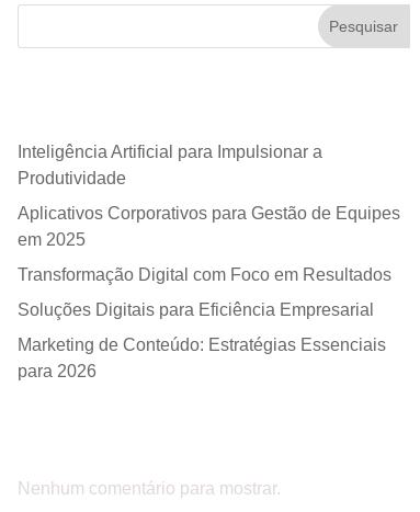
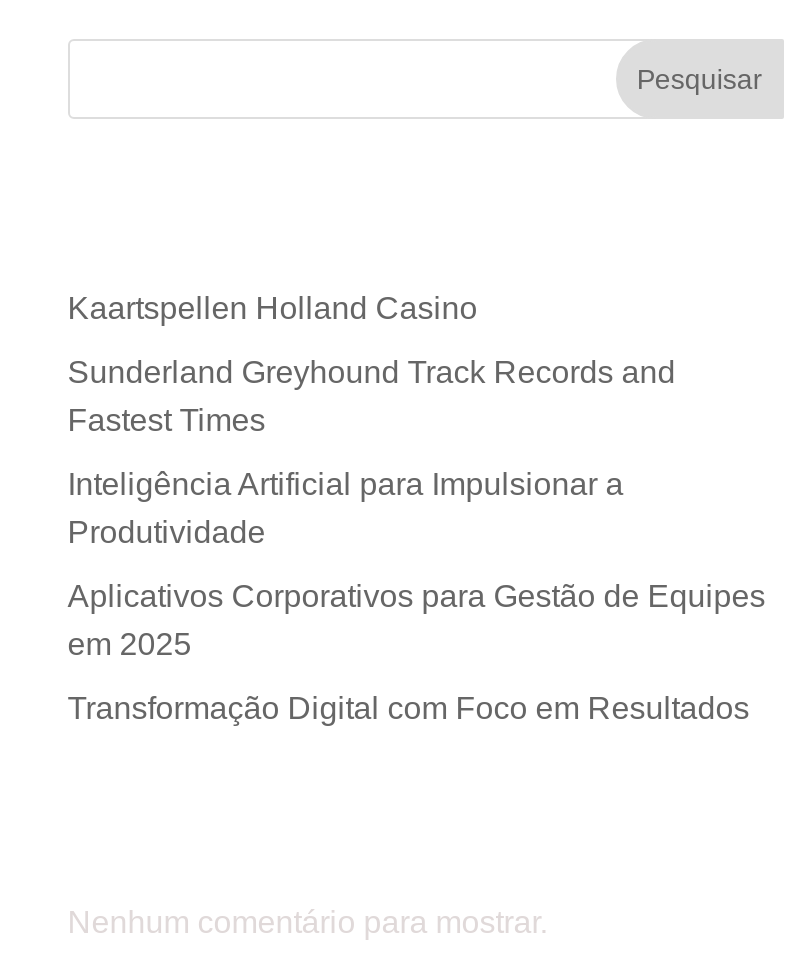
none -> [68,291,676,437] Kaartspellen Holland Casino | Sunderland Greyhound Track Records and | Fastest Times
moved [17,142,400,284] -> [68,467,766,725]: Inteligência Artificial para Impulsionar a | Produtividade | Aplicativos Corporativos para Gestão de Equipes | em 2025 | Transformação Digital com Foco em Resultados
[17,300,386,380] Soluções Digitais para Eficiência Empresarial | Marketing de Conteúdo: Estratégias Essenciais | para 2026 -> none

